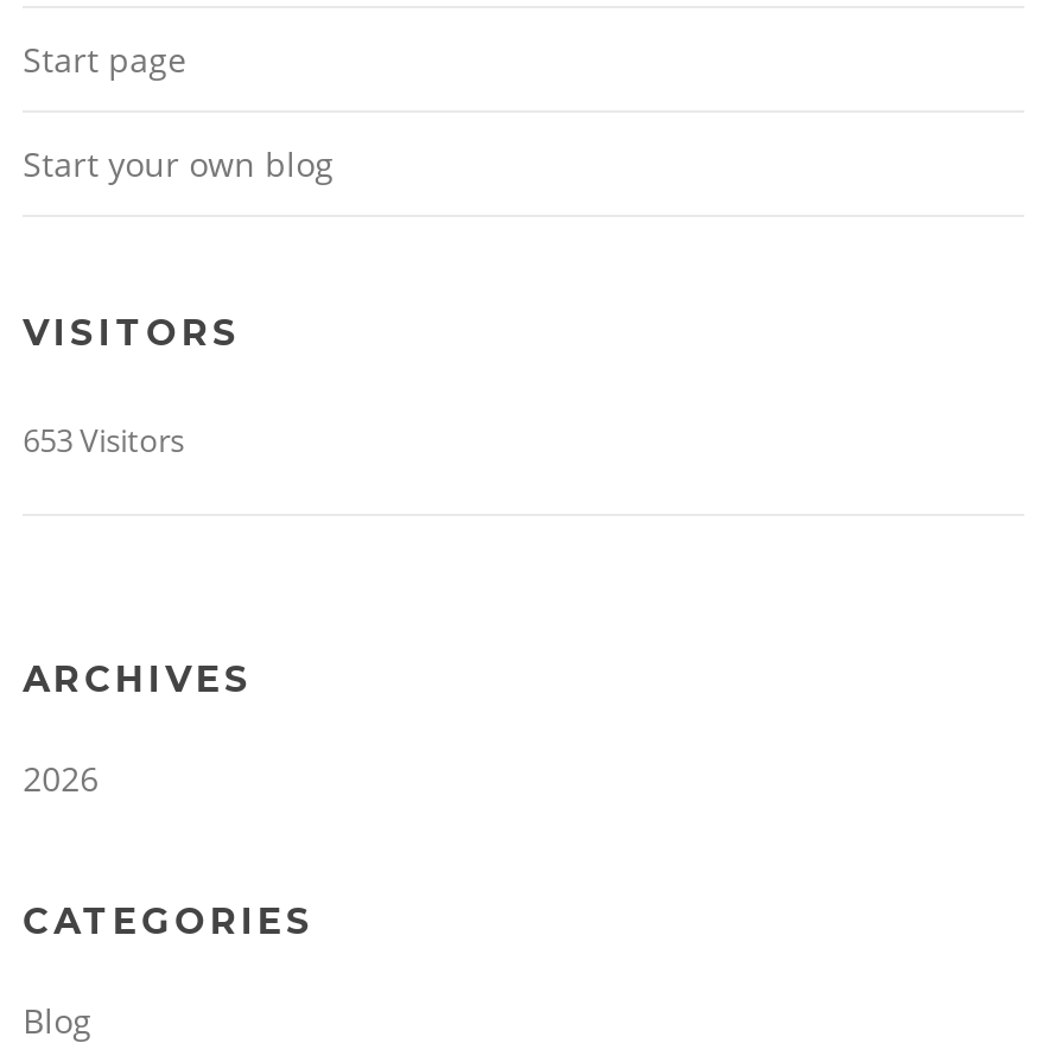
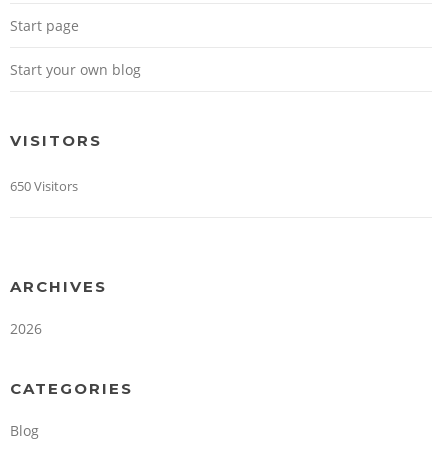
[23,418,184,461] 653 Visitors -> [10,177,78,195] 650 Visitors

